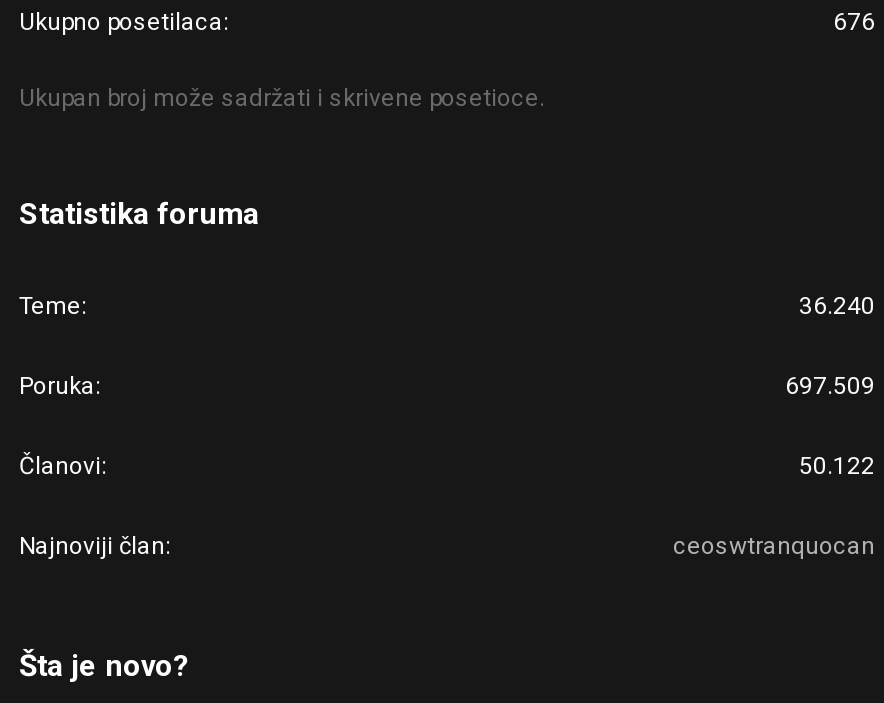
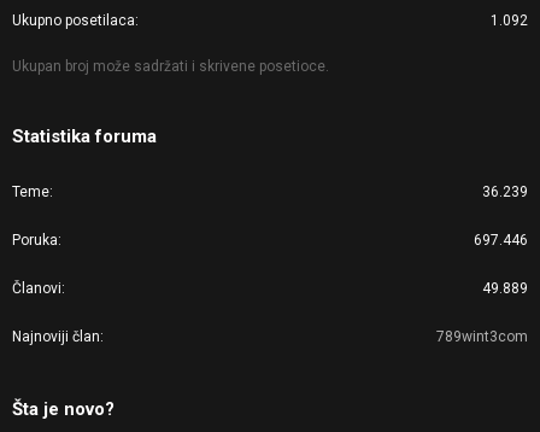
[833,8,875,36] 676 -> [491,12,528,29] 1.092
[799,292,875,320] 36.240 -> [482,184,528,201] 36.239
[785,372,875,400] 697.509 -> [474,232,528,249] 697.446
[799,452,875,480] 50.122 -> [482,280,528,297] 49.889
[673,532,875,560] ceoswtranquocan -> [436,328,528,345] 789wint3com

